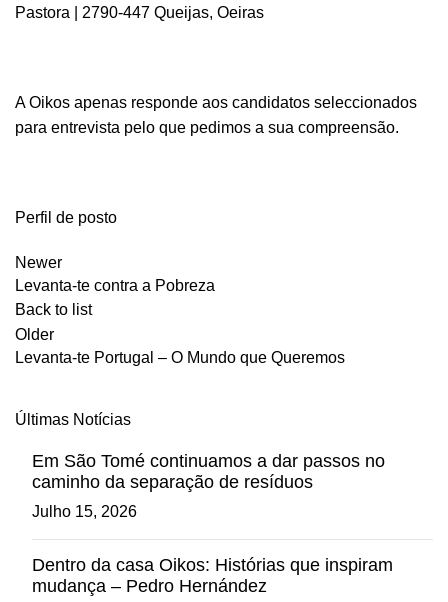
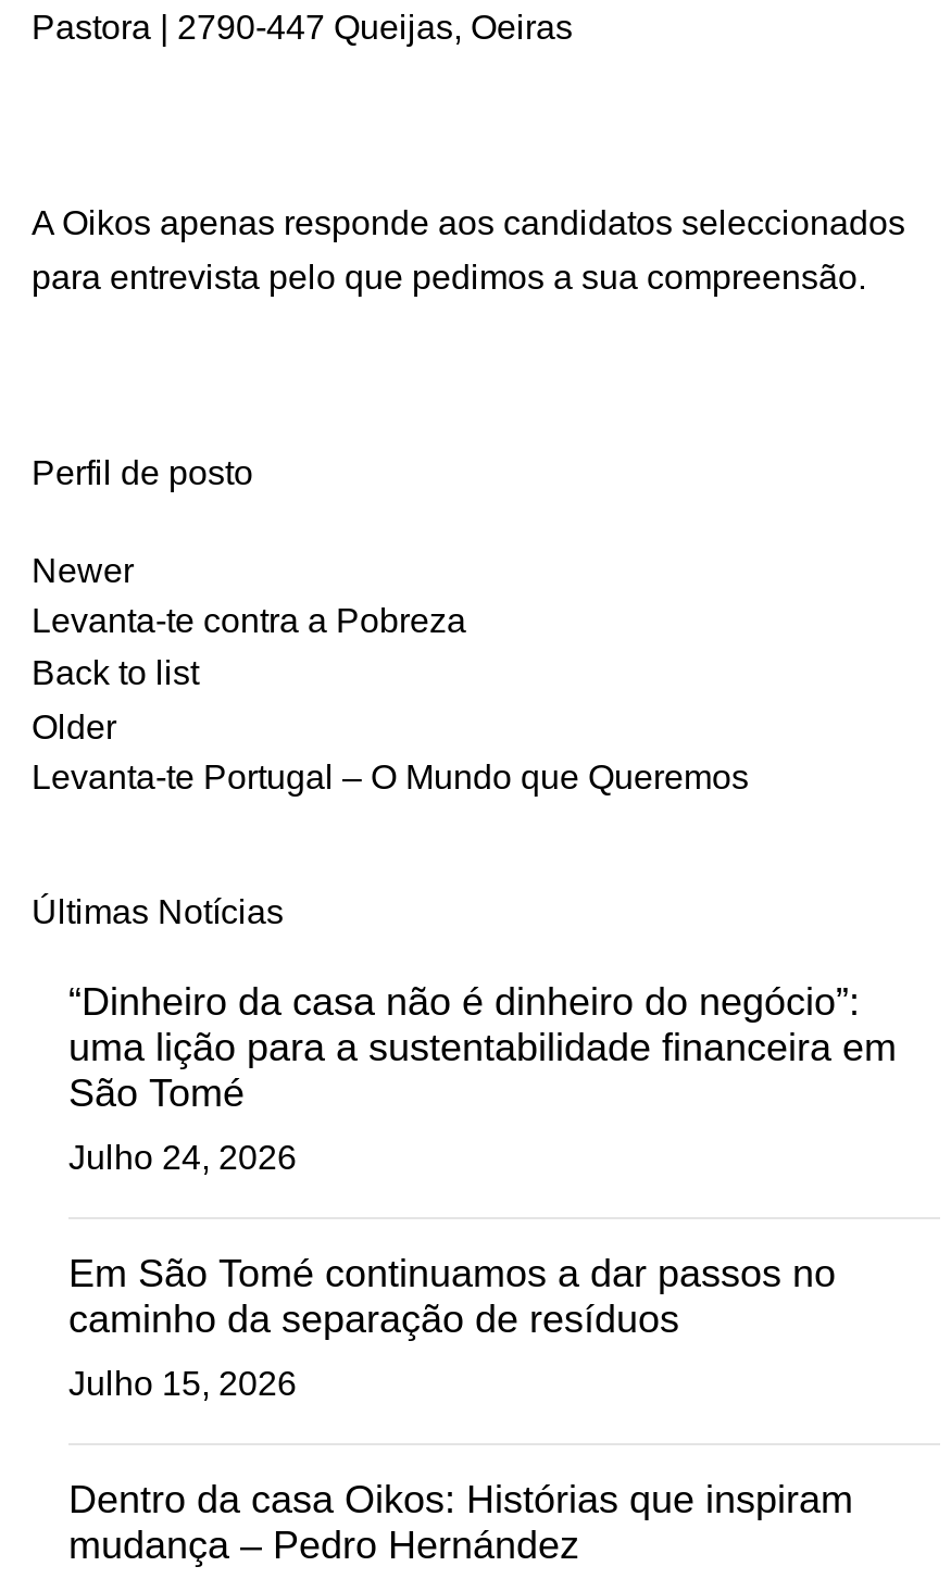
none -> [68,980,897,1176] “Dinheiro da casa não é dinheiro do negócio”: | uma lição para a sustentabilidade financeira em | São Tomé | Julho 24, 2026

